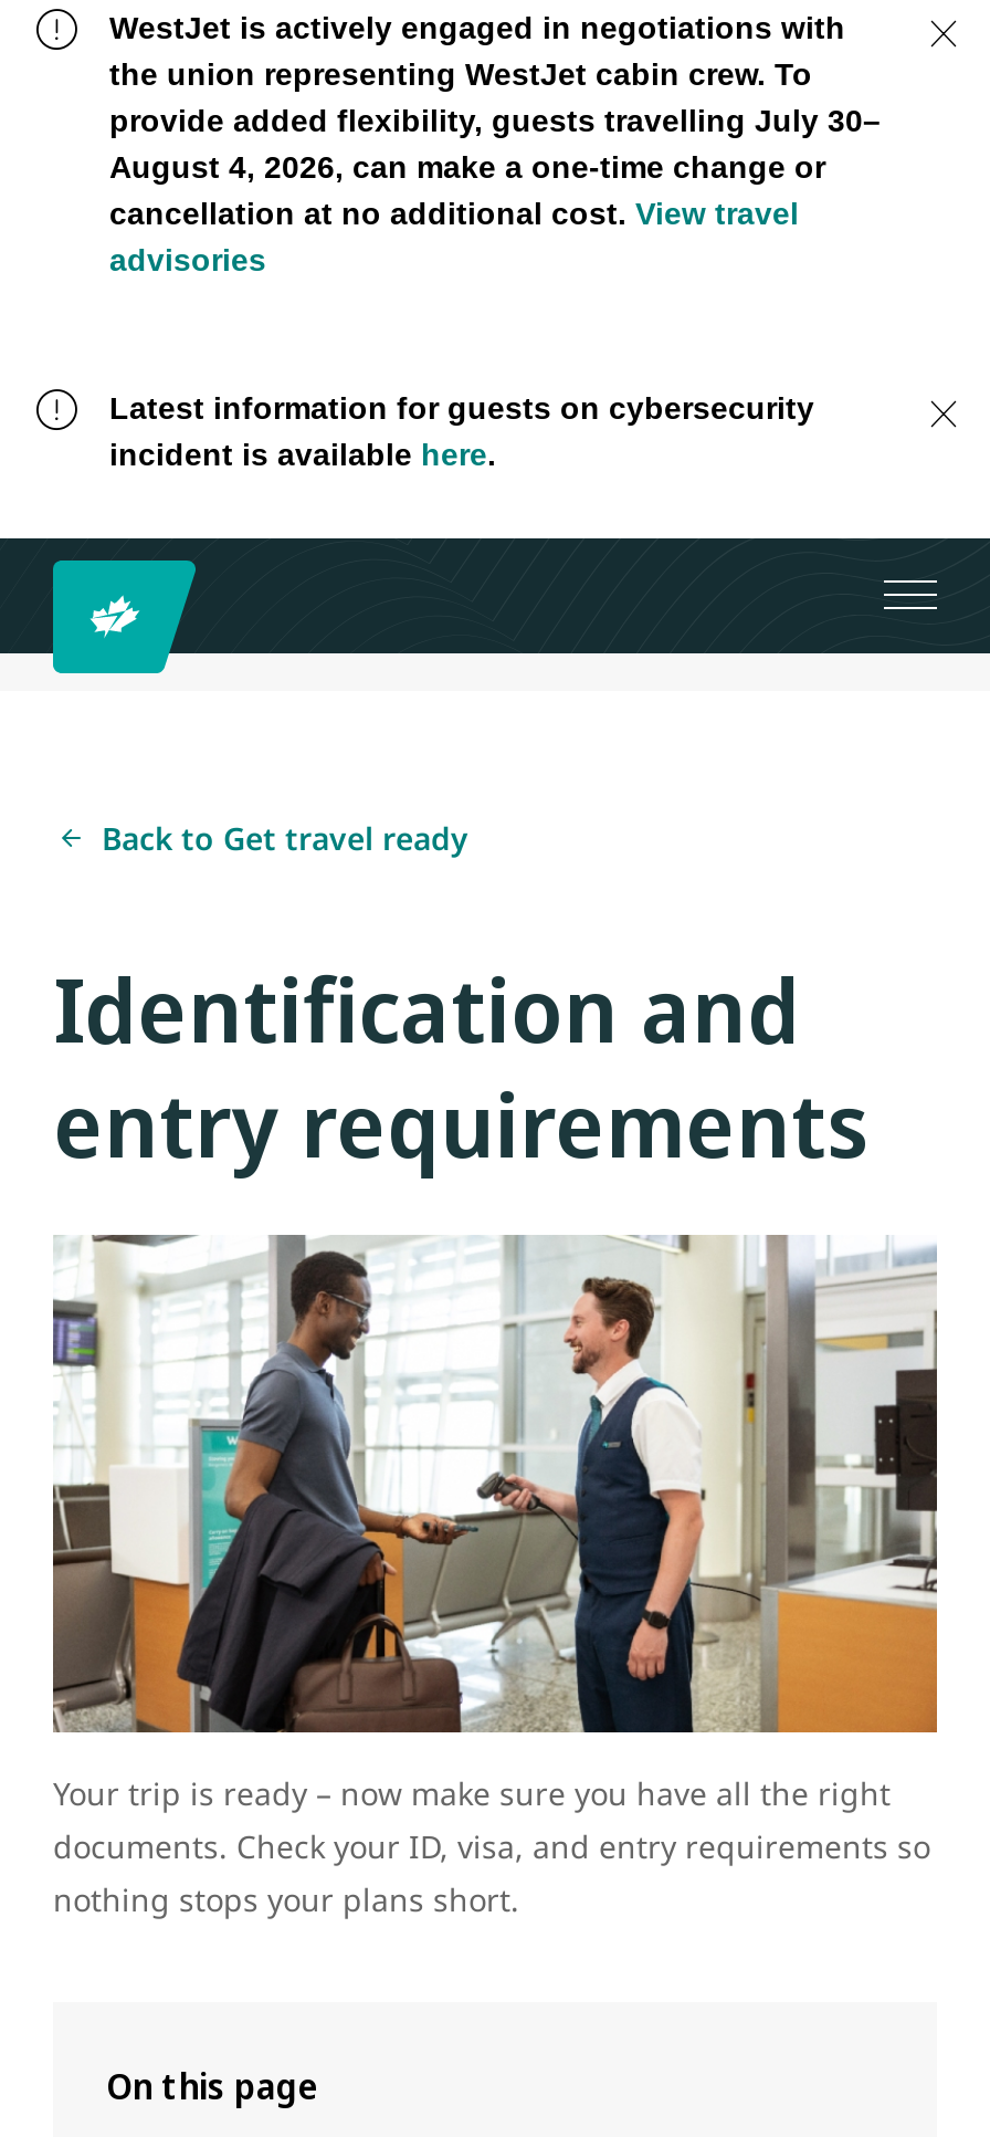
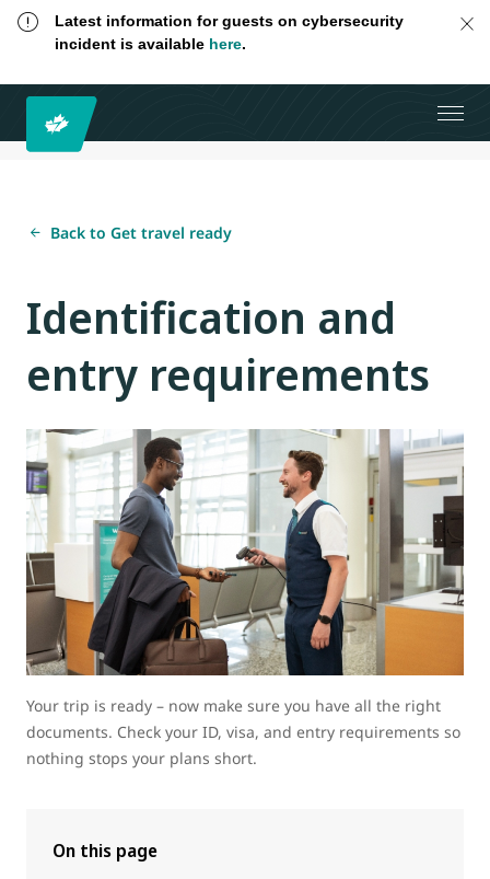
[109,10,881,277] WestJet is actively engaged in negotiations with | the union representing WestJet cabin crew. To | provide added flexibility, guests travelling July 30– | August 4, 2026, can make a one-time change or | cancellation at no additional cost. View travel | advisories -> none

